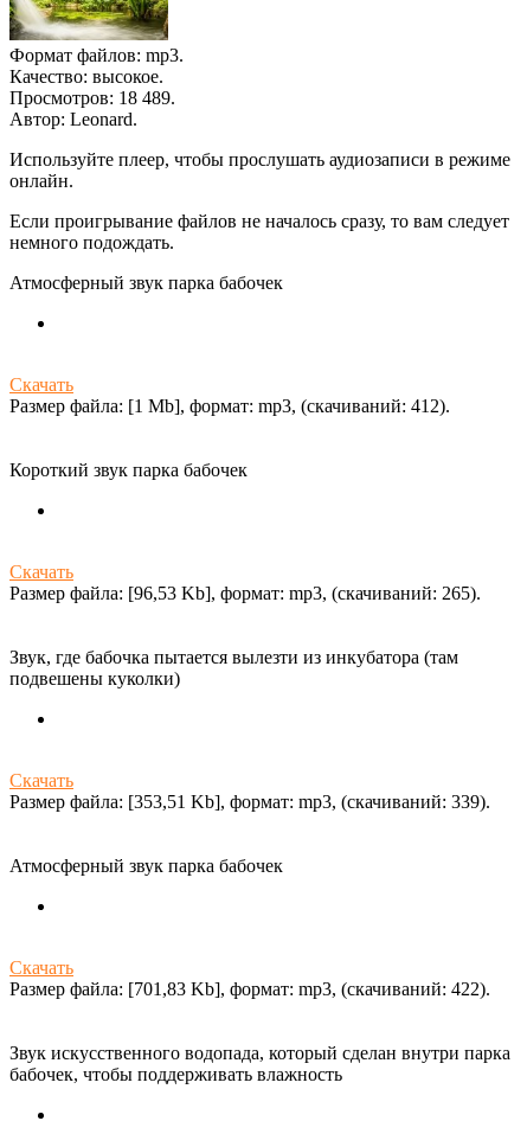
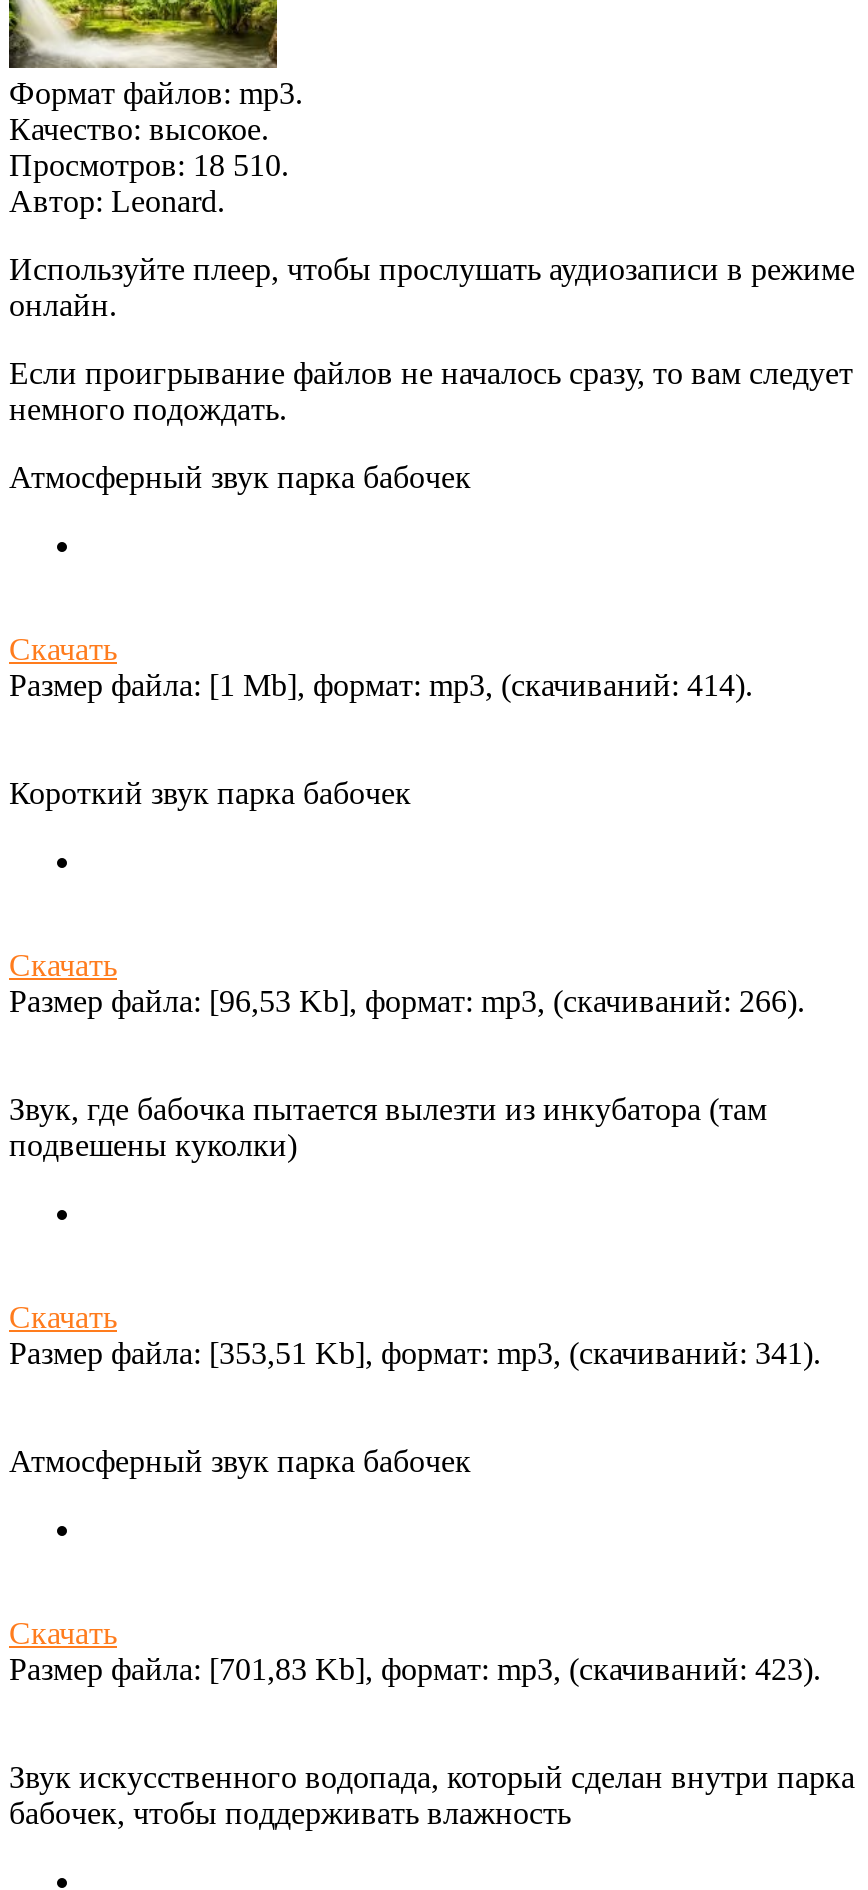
[9,88,175,108] Просмотров: 18 489. -> [9,148,289,182] Просмотров: 18 510.
[9,396,450,416] Размер файла: [1 Mb], формат: mp3, (cкачиваний: 412). -> [9,668,753,702] Размер файла: [1 Mb], формат: mp3, (cкачиваний: 414).
[9,583,481,603] Размер файла: [96,53 Kb], формат: mp3, (cкачиваний: 265). -> [9,984,805,1018] Размер файла: [96,53 Kb], формат: mp3, (cкачиваний: 266).
[9,791,490,812] Размер файла: [353,51 Kb], формат: mp3, (cкачиваний: 339). -> [9,1336,821,1370] Размер файла: [353,51 Kb], формат: mp3, (cкачиваний: 341).
[9,979,490,999] Размер файла: [701,83 Kb], формат: mp3, (cкачиваний: 422). -> [9,1652,821,1686] Размер файла: [701,83 Kb], формат: mp3, (cкачиваний: 423).

